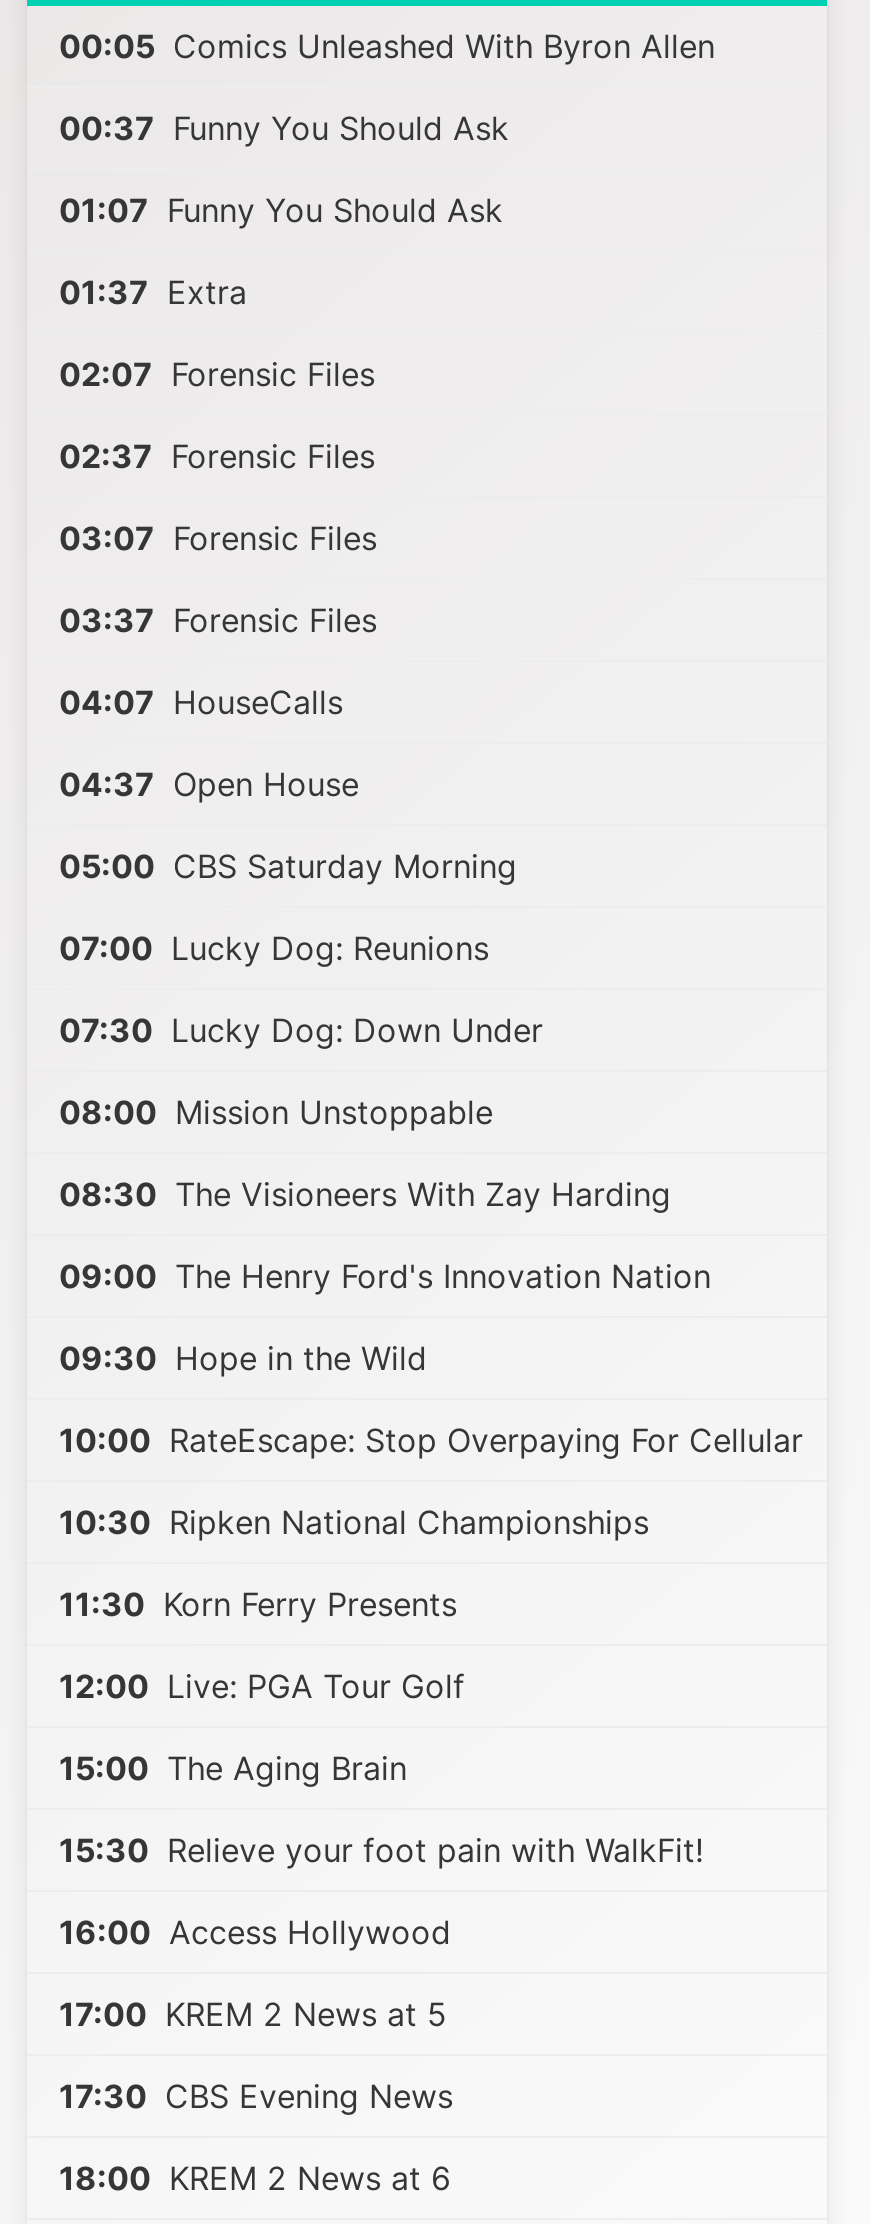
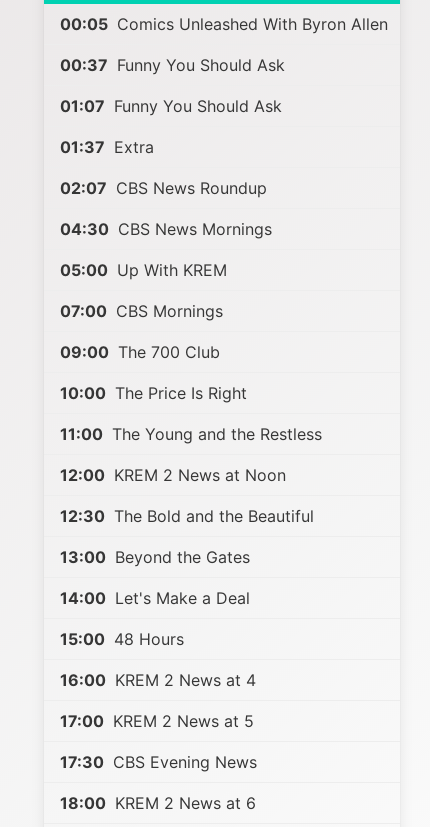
[59,354,803,1952] 02:07 Forensic Files | 02:37 Forensic Files | 03:07 Forensic Files | 03:37 Forensic Files | 04:07 HouseCalls | 04:37 Open House | 05:00 CBS Saturday Morning | 07:00 Lucky Dog: Reunions | 07:30 Lucky Dog: Down Under | 08:00 Mission Unstoppable | 08:30 The Visioneers With Zay Harding | 09:00 The Henry Ford's Innovation Nation | 09:30 Hope in the Wild | 10:00 RateEscape: Stop Overpaying For Cellular | 10:30 Ripken National Championships | 11:30 Korn Ferry Presents | 12:00 Live: PGA Tour Golf | 15:00 The Aging Brain | 15:30 Relieve your foot pain with WalkFit! | 16:00 Access Hollywood -> [60,178,322,690] 02:07 CBS News Roundup | 04:30 CBS News Mornings | 05:00 Up With KREM | 07:00 CBS Mornings | 09:00 The 700 Club | 10:00 The Price Is Right | 11:00 The Young and the Restless | 12:00 KREM 2 News at Noon | 12:30 The Bold and the Beautiful | 13:00 Beyond the Gates | 14:00 Let's Make a Deal | 15:00 48 Hours | 16:00 KREM 2 News at 4

